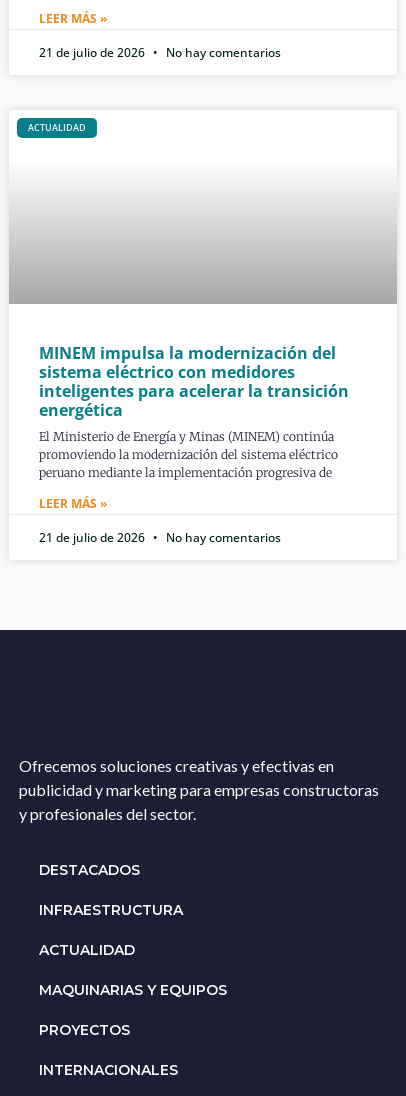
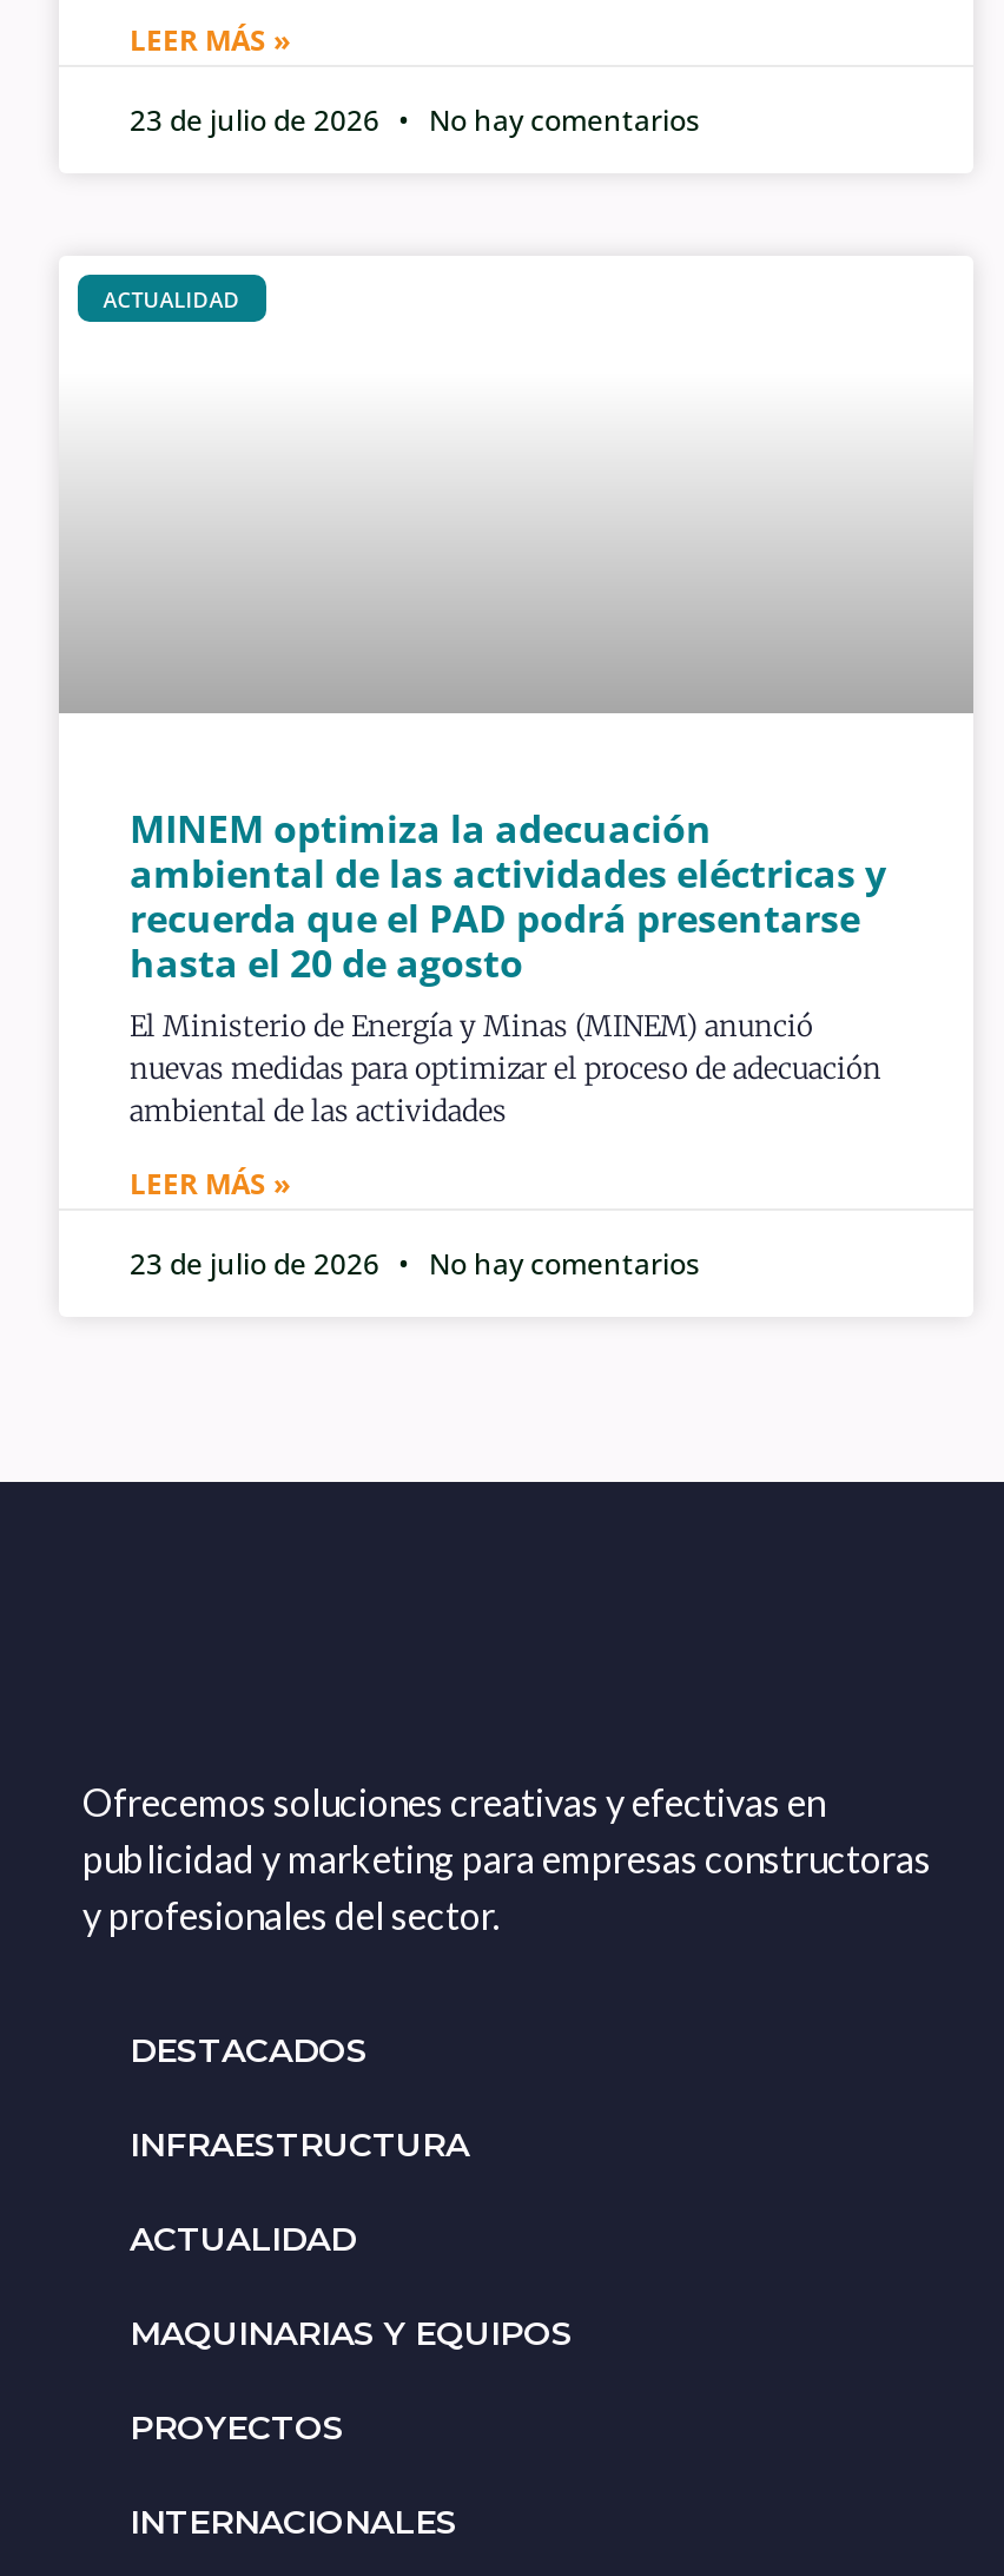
[39,44,281,61] 21 de julio de 2026 No hay comentarios -> [130,101,700,141] 23 de julio de 2026 No hay comentarios
[39,342,349,480] MINEM impulsa la modernización del | sistema eléctrico con medidores | inteligentes para acelerar la transición | energética | El Ministerio de Energía y Minas (MINEM) continúa | promoviendo la modernización del sistema eléctrico | peruano mediante la implementación progresiva de -> [130,804,886,1129] MINEM optimiza la adecuación | ambiental de las actividades eléctricas y | recuerda que el PAD podrá presentarse | hasta el 20 de agosto | El Ministerio de Energía y Minas (MINEM) anunció | nuevas medidas para optimizar el proceso de adecuación | ambiental de las actividades
[39,529,281,546] 21 de julio de 2026 No hay comentarios -> [130,1244,700,1285] 23 de julio de 2026 No hay comentarios

